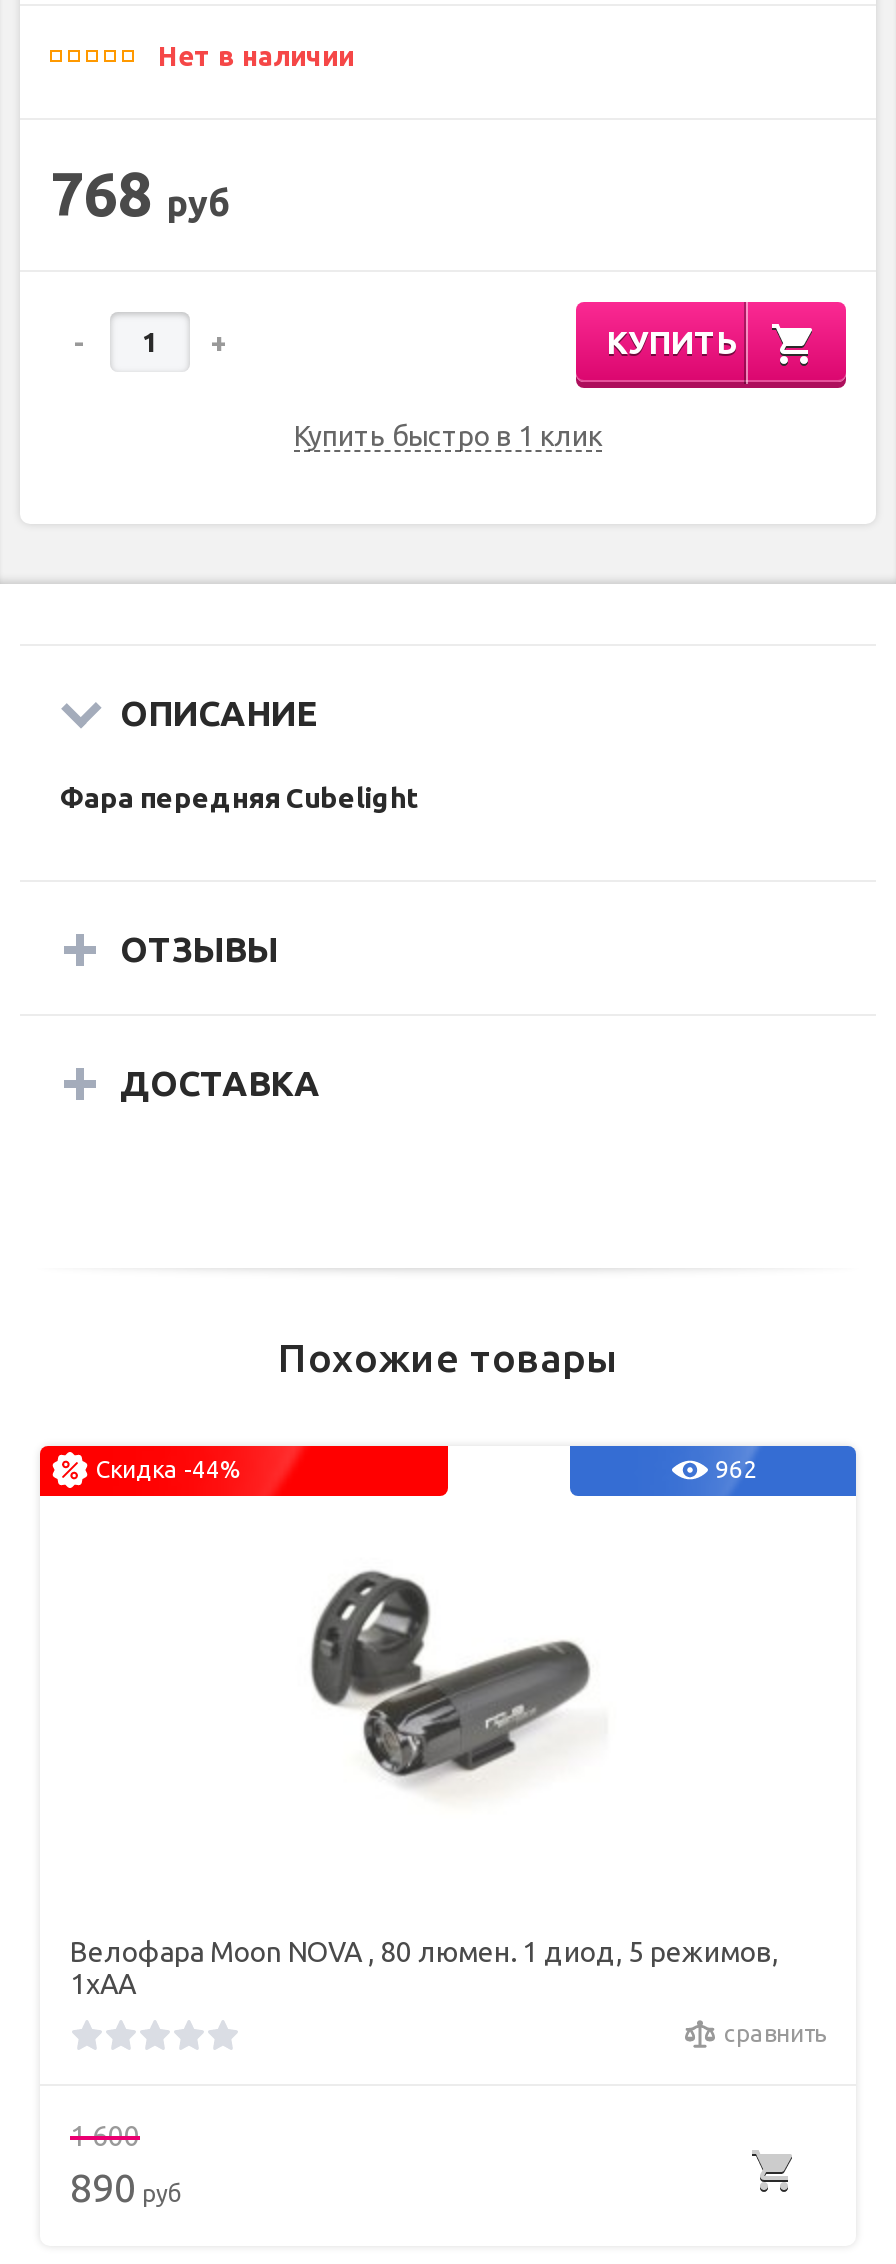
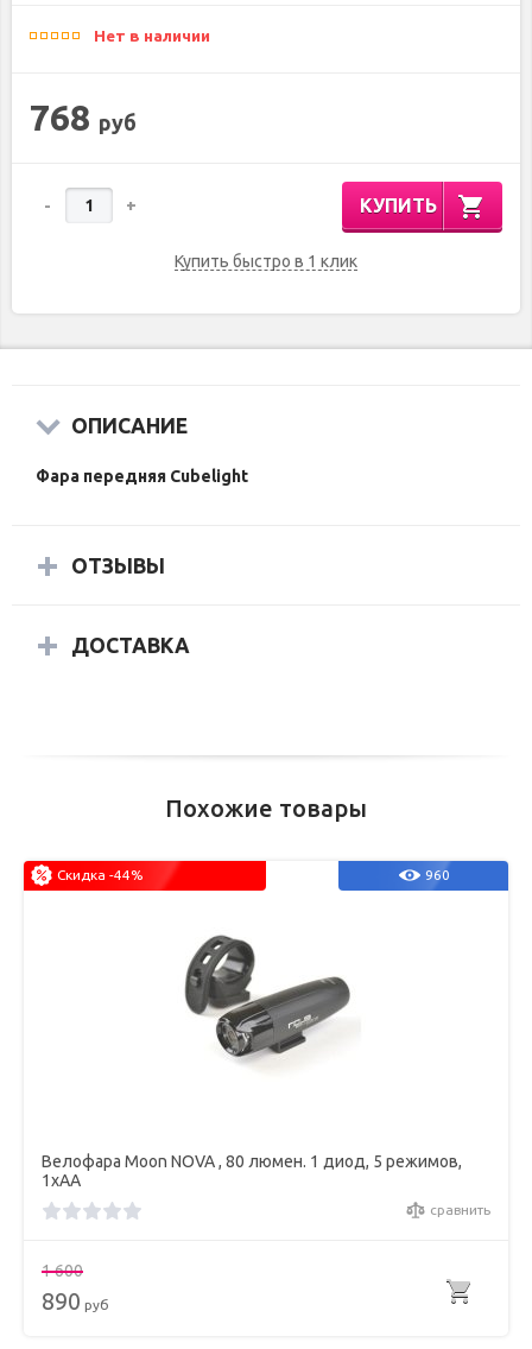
[709,1456,757,1482] 962 -> [421,867,450,882] 960

